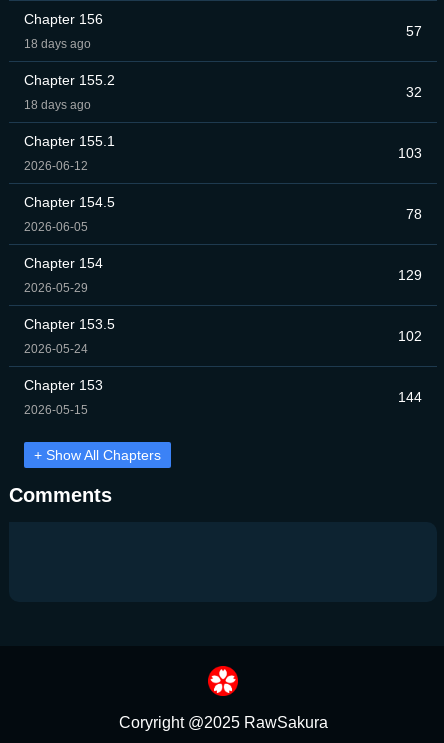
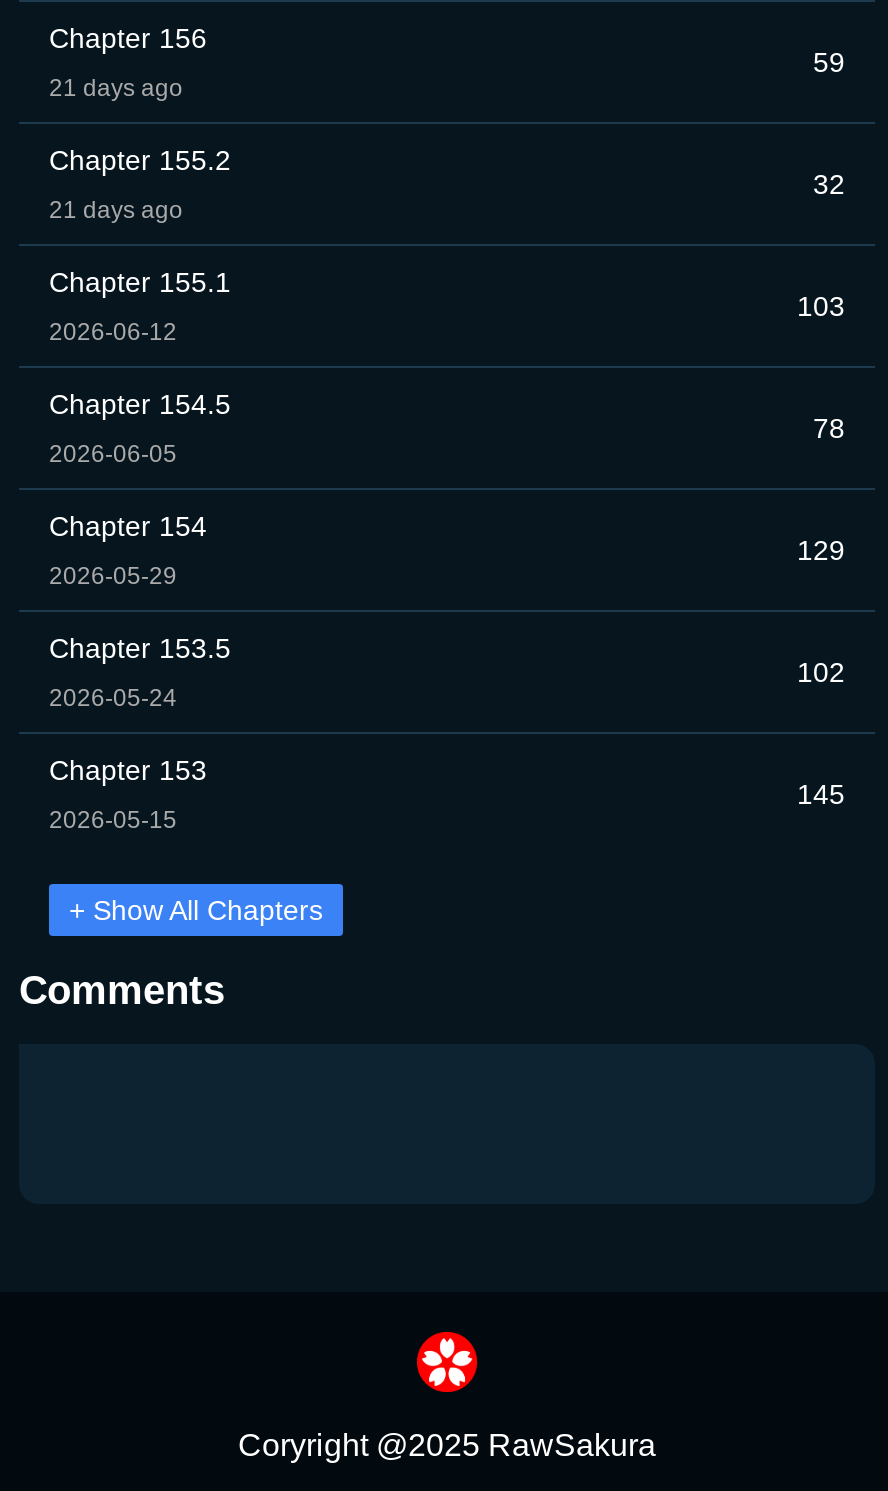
[406,23,422,39] 57 -> [813,46,845,78] 59
[24,37,91,51] 18 days ago -> [49,74,183,102] 21 days ago
[24,98,91,112] 18 days ago -> [49,196,183,224] 21 days ago
[398,389,422,405] 144 -> [797,778,845,810] 145

